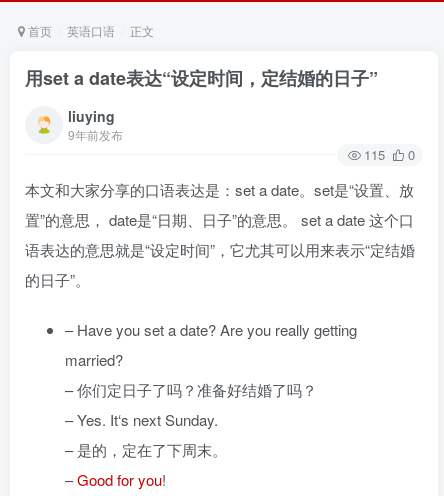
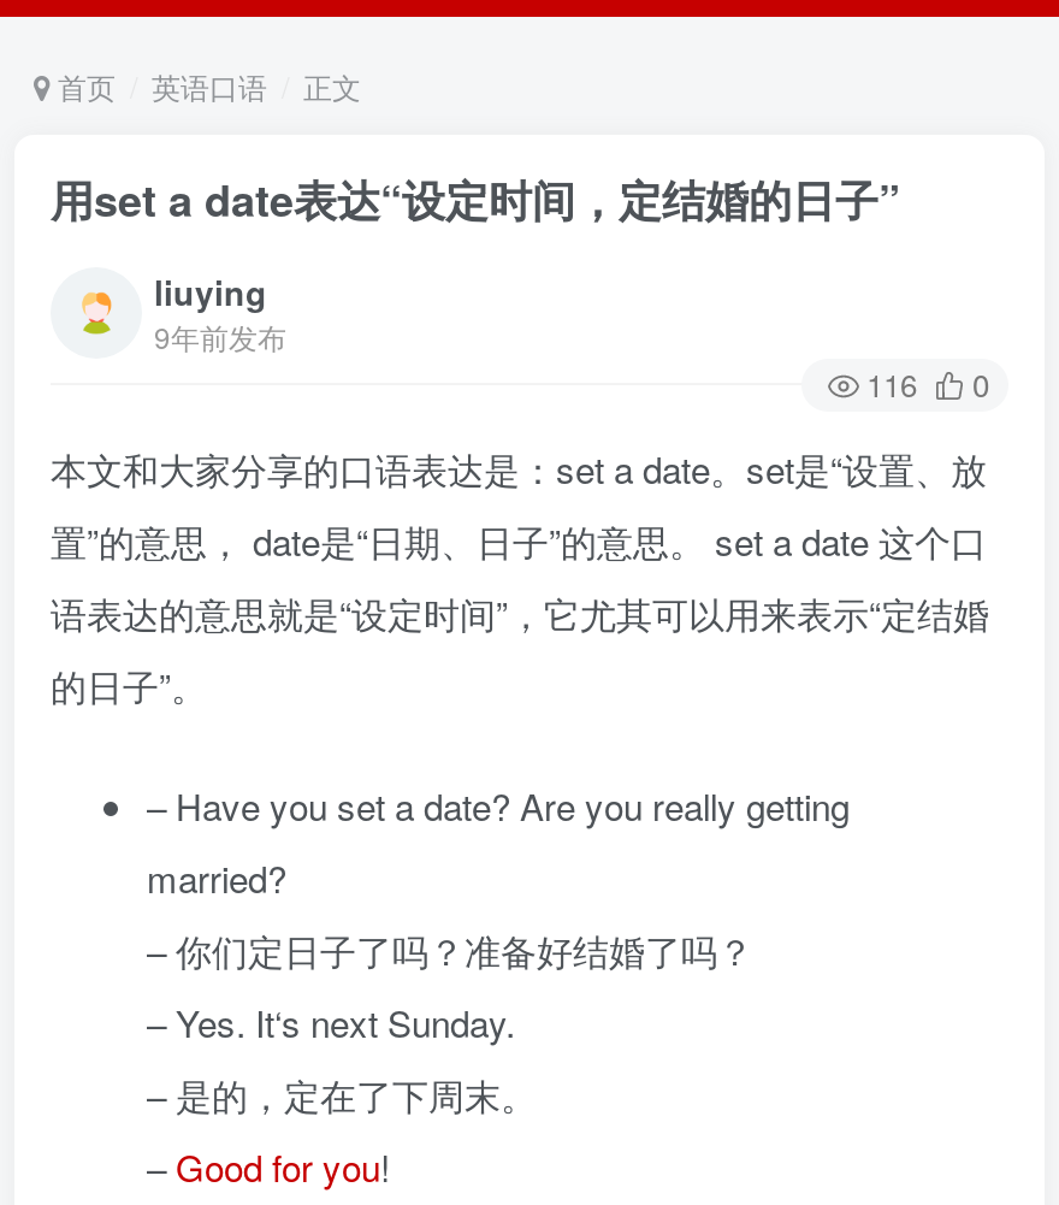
[364,145,415,164] 115 0 -> [866,361,989,407] 116 0

